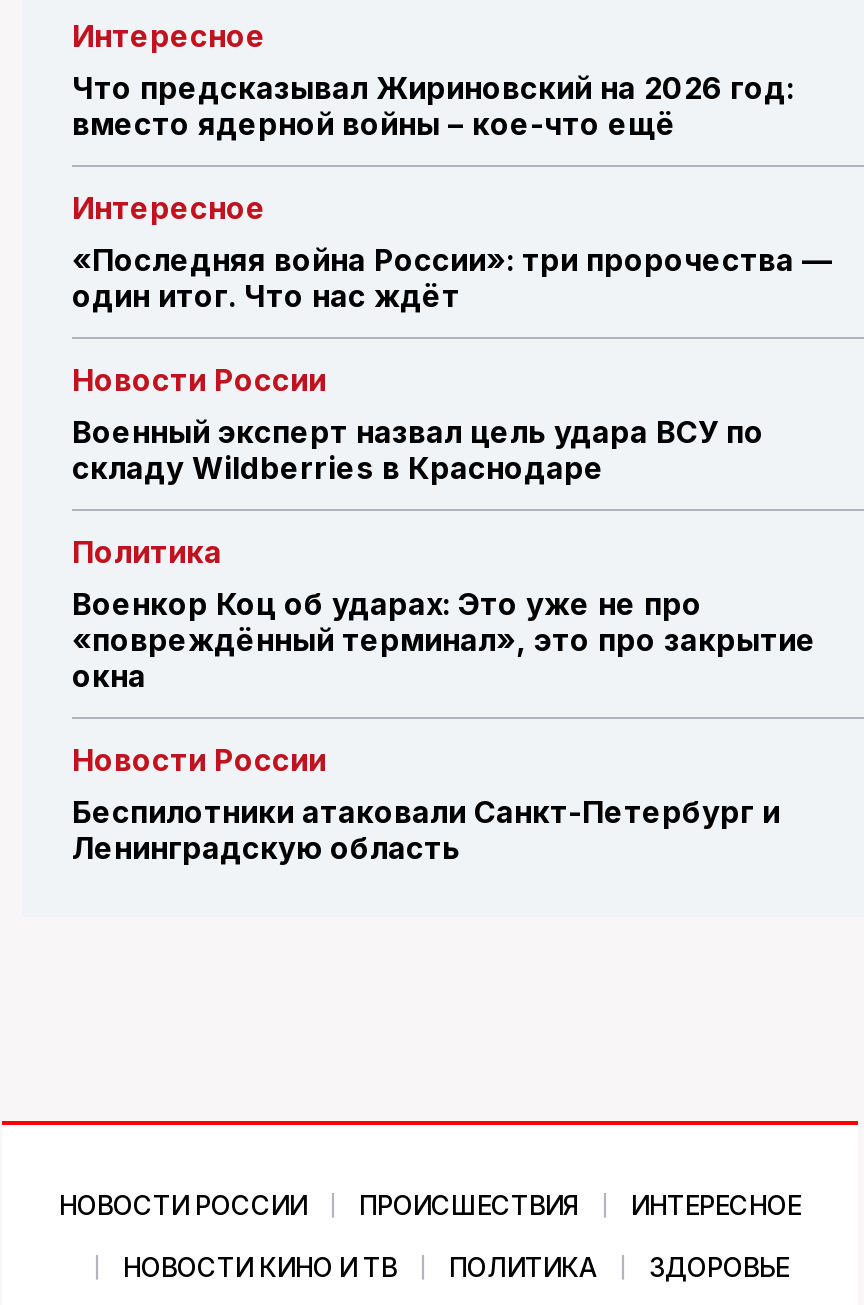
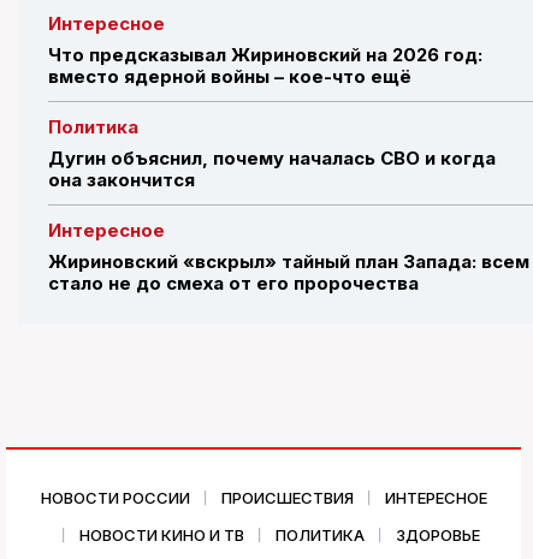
[72,188,832,486] Интересное | «Последняя война России»: три пророчества — | один итог. Что нас ждёт | Новости России | Военный эксперт назвал цель удара ВСУ по | складу Wildberries в Краснодаре -> none
[72,584,816,694] Военкор Коц об ударах: Это уже не про | «повреждённый терминал», это про закрытие | окна -> [48,146,496,191] Дугин объяснил, почему началась СВО и когда | она закончится
[72,740,780,866] Новости России | Беспилотники атаковали Санкт-Петербург и | Ленинградскую область -> [48,218,529,294] Интересное | Жириновский «вскрыл» тайный план Запада: всем | стало не до смеха от его пророчества

